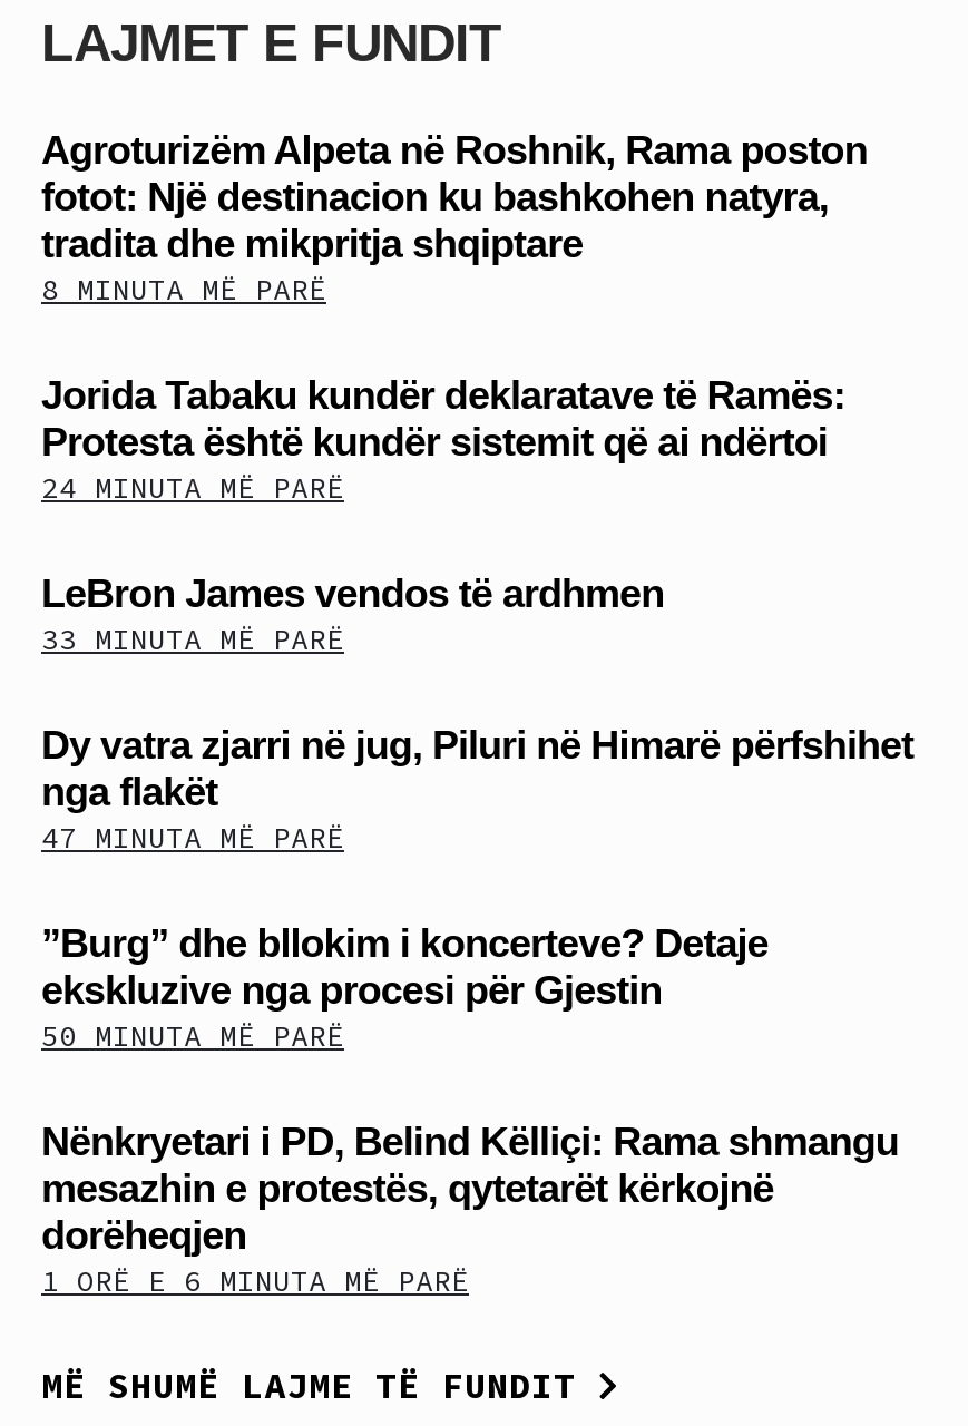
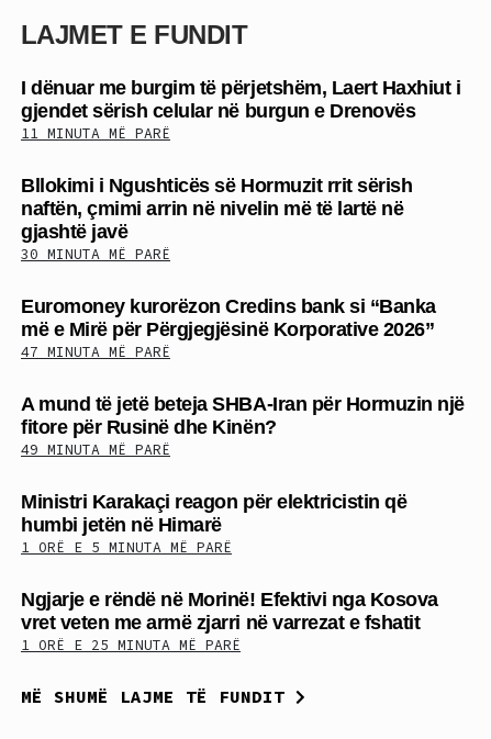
[41,128,913,814] Agroturizëm Alpeta në Roshnik, Rama poston | fotot: Një destinacion ku bashkohen natyra, | tradita dhe mikpritja shqiptare | 8 MINUTA MË PARË | Jorida Tabaku kundër deklaratave të Ramës: | Protesta është kundër sistemit që ai ndërtoi | 24 MINUTA MË PARË | LeBron James vendos të ardhmen | 33 MINUTA MË PARË | Dy vatra zjarri në jug, Piluri në Himarë përfshihet | nga flakët -> [21,77,461,340] I dënuar me burgim të përjetshëm, Laert Haxhiut i | gjendet sërish celular në burgun e Drenovës | 11 MINUTA MË PARË | Bllokimi i Ngushticës së Hormuzit rrit sërish | naftën, çmimi arrin në nivelin më të lartë në | gjashtë javë | 30 MINUTA MË PARË | Euromoney kurorëzon Credins bank si “Banka | më e Mirë për Përgjegjësinë Korporative 2026”
moved [41,819,344,856] -> [21,342,170,361]: 47 MINUTA MË PARË
[41,921,899,1300] ”Burg” dhe bllokim i koncerteve? Detaje | ekskluzive nga procesi për Gjestin | 50 MINUTA MË PARË | Nënkryetari i PD, Belind Këlliçi: Rama shmangu | mesazhin e protestës, qytetarët kërkojnë | dorëheqjen | 1 ORË E 6 MINUTA MË PARË -> [21,393,465,654] A mund të jetë beteja SHBA-Iran për Hormuzin një | fitore për Rusinë dhe Kinën? | 49 MINUTA MË PARË | Ministri Karakaçi reagon për elektricistin që | humbi jetën në Himarë | 1 ORË E 5 MINUTA MË PARË | Ngjarje e rëndë në Morinë! Efektivi nga Kosova | vret veten me armë zjarri në varrezat e fshatit | 1 ORË E 25 MINUTA MË PARË

